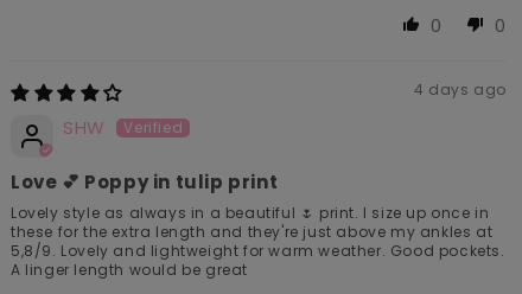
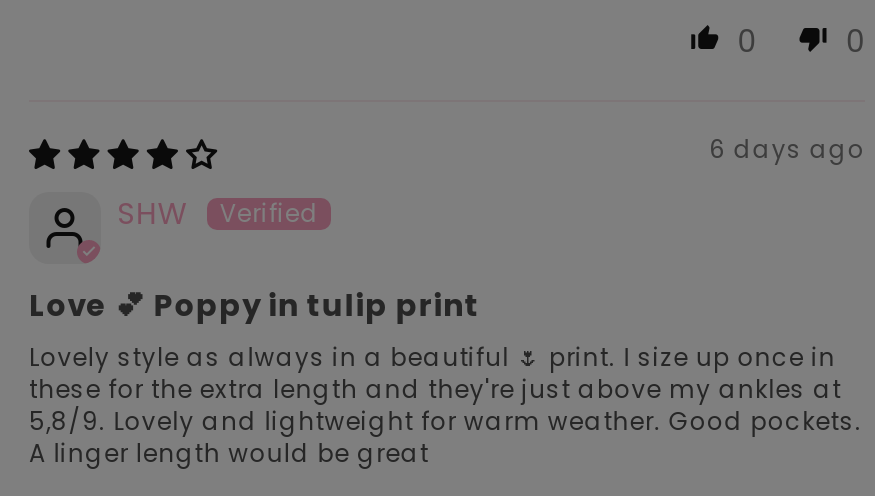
[414,79,507,99] 4 days ago -> [709,131,865,165] 6 days ago

